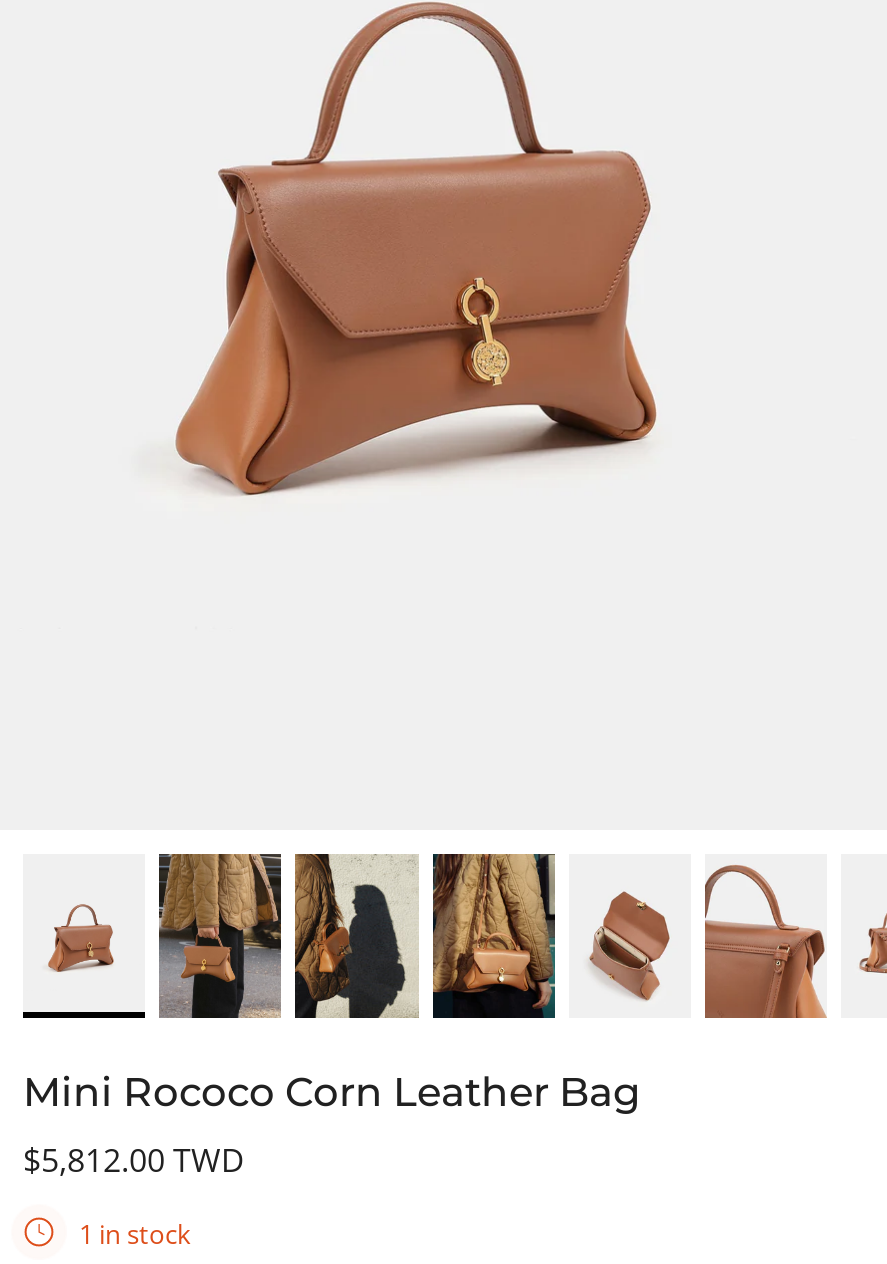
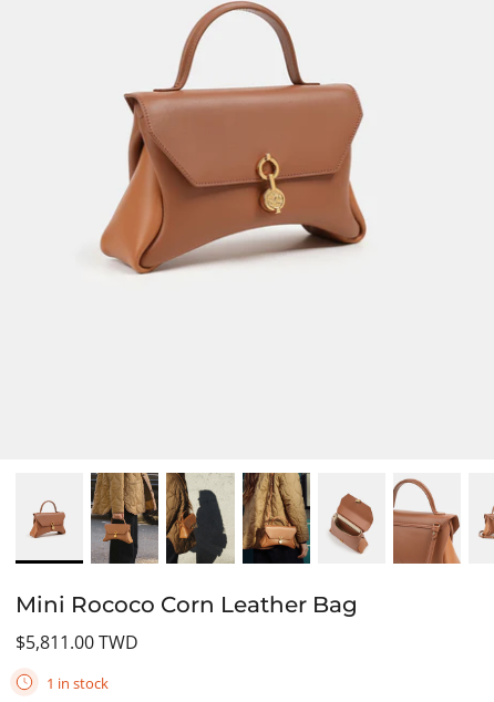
[23,1138,245,1182] $5,812.00 TWD -> [16,630,138,654] $5,811.00 TWD

